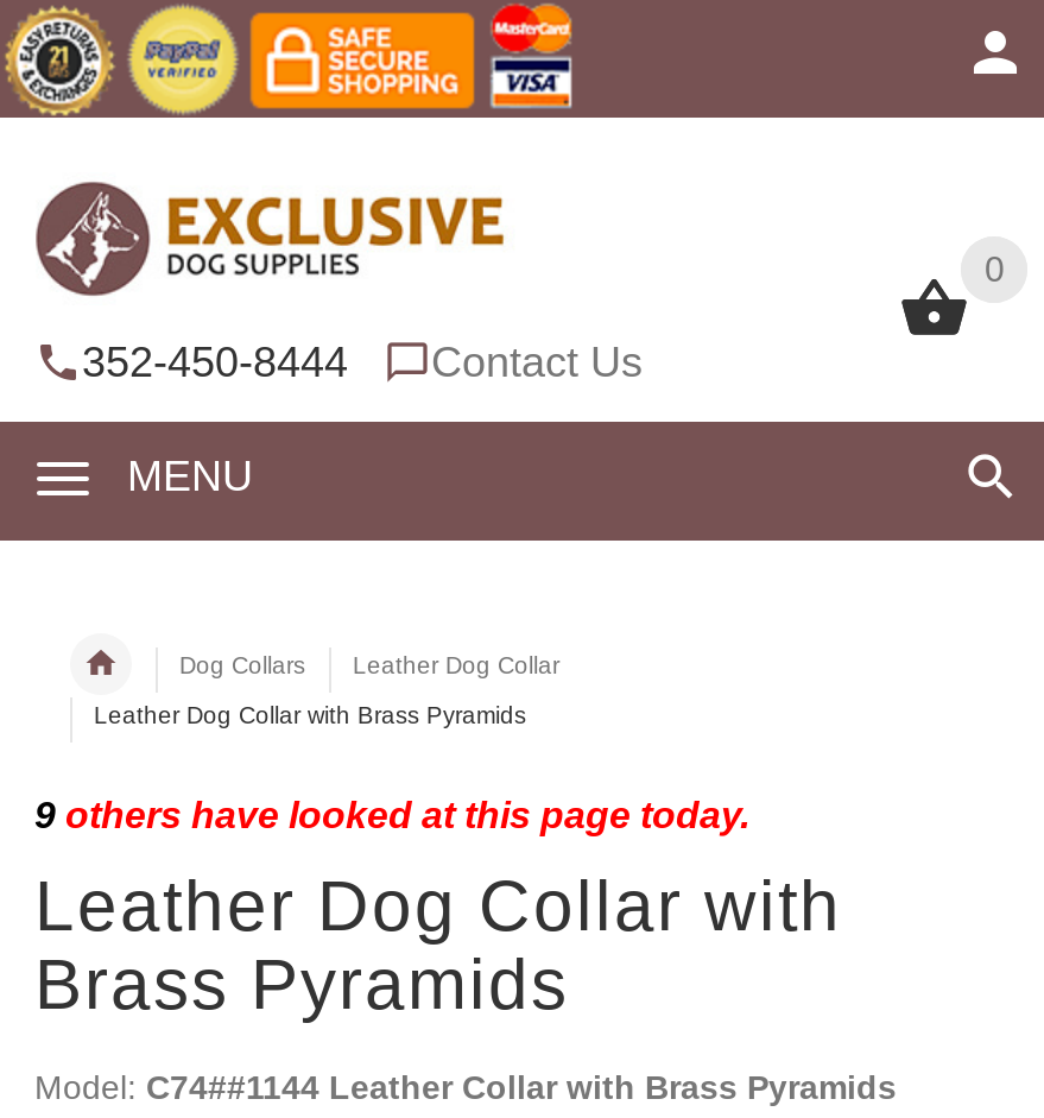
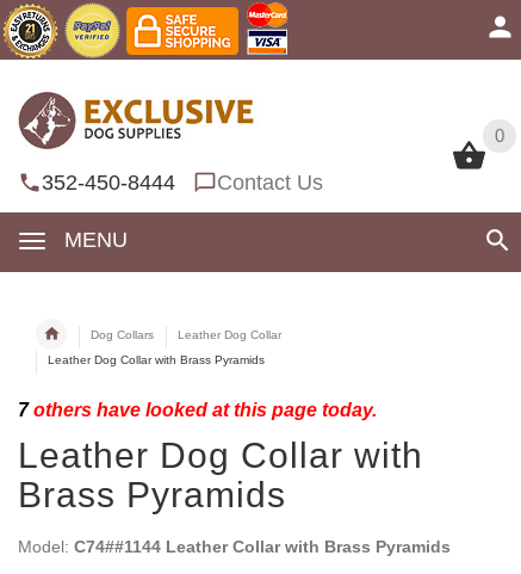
[34,795,749,835] 9 others have looked at this page today. -> [18,400,377,420] 7 others have looked at this page today.

